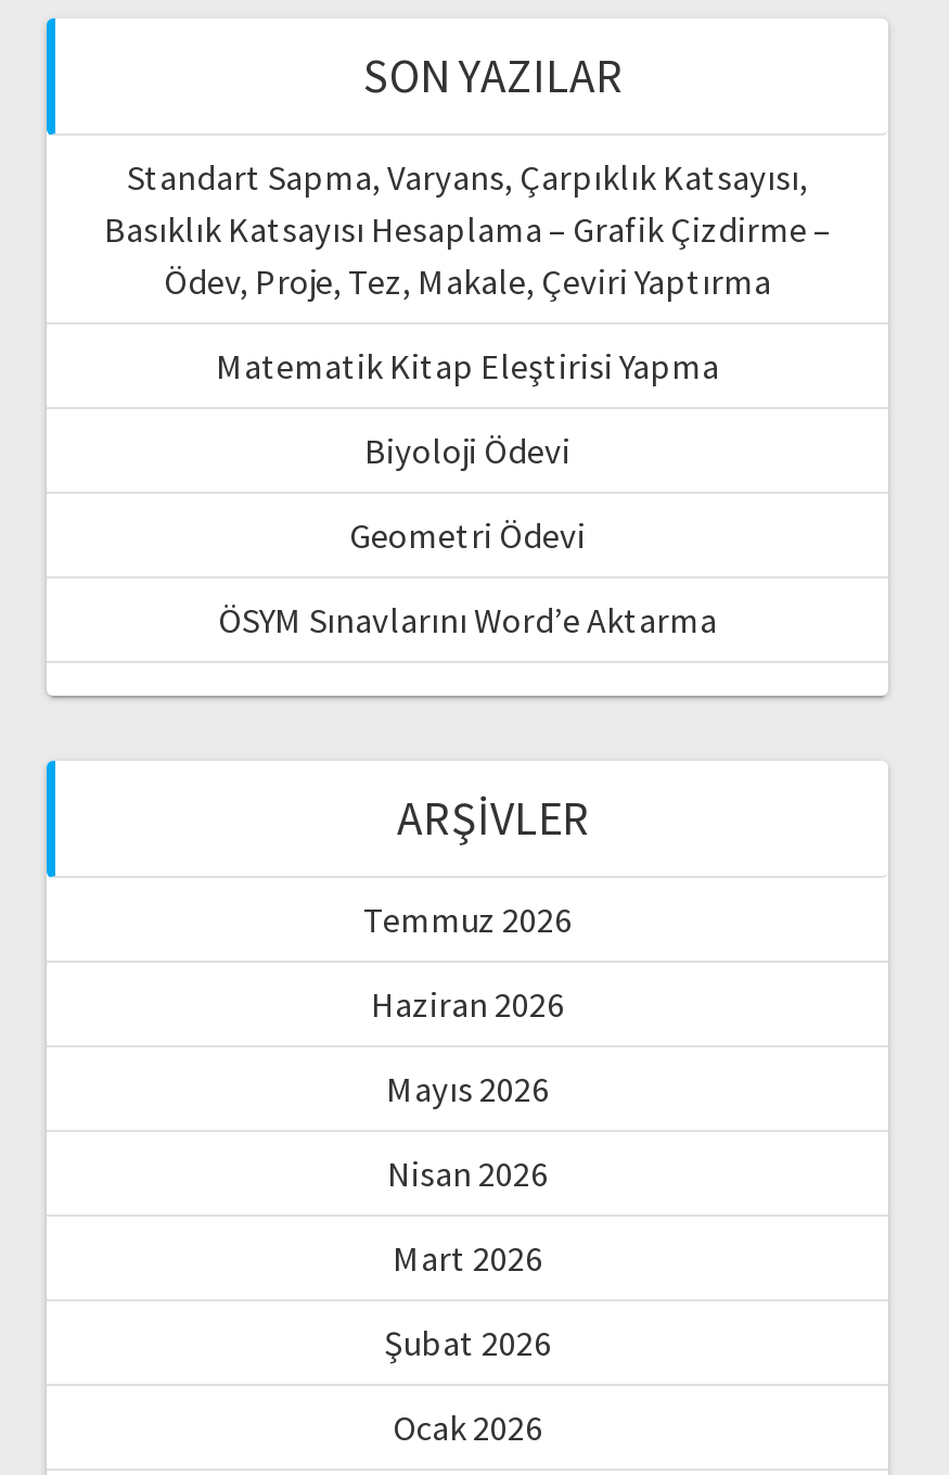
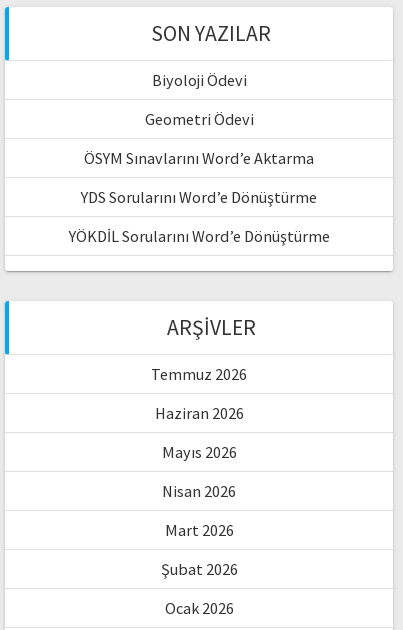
[104,155,831,387] Standart Sapma, Varyans, Çarpıklık Katsayısı, | Basıklık Katsayısı Hesaplama – Grafik Çizdirme – | Ödev, Proje, Tez, Makale, Çeviri Yaptırma | Matematik Kitap Eleştirisi Yapma -> none
moved [218,428,717,641] -> [84,70,314,168]: Biyoloji Ödevi | Geometri Ödevi | ÖSYM Sınavlarını Word’e Aktarma
none -> [68,187,329,246] YDS Sorularını Word’e Dönüştürme | YÖKDİL Sorularını Word’e Dönüştürme

